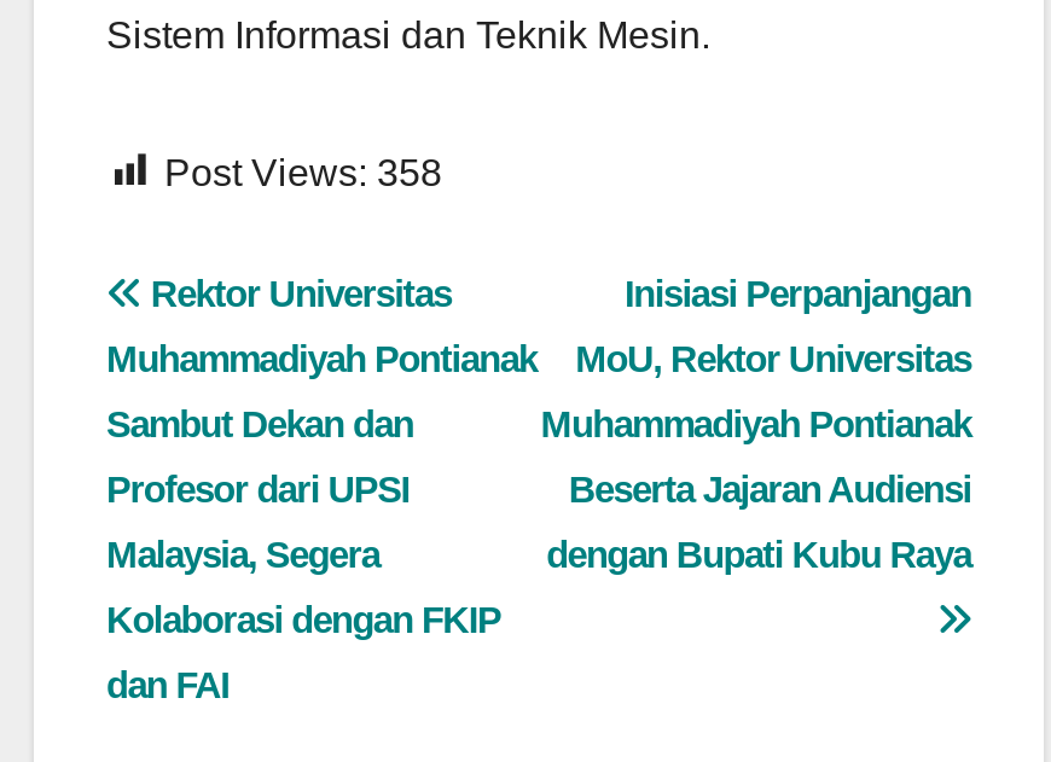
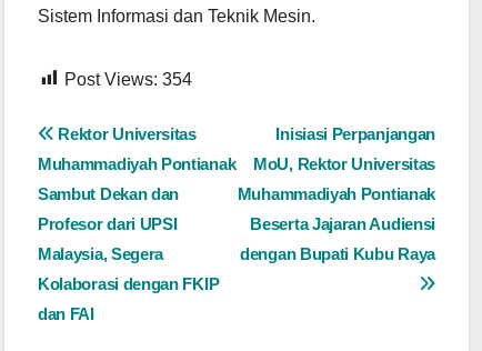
[164,151,442,192] Post Views: 358 -> [64,69,192,88] Post Views: 354

